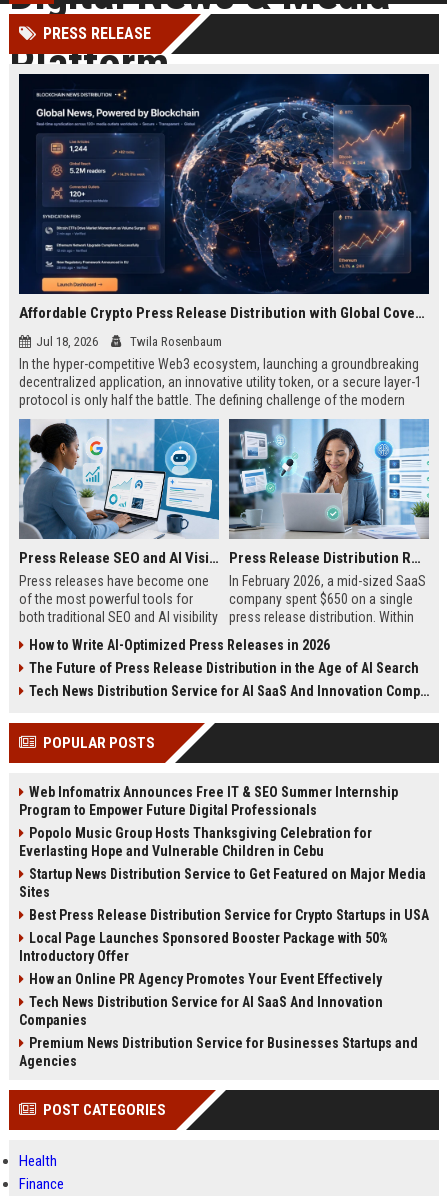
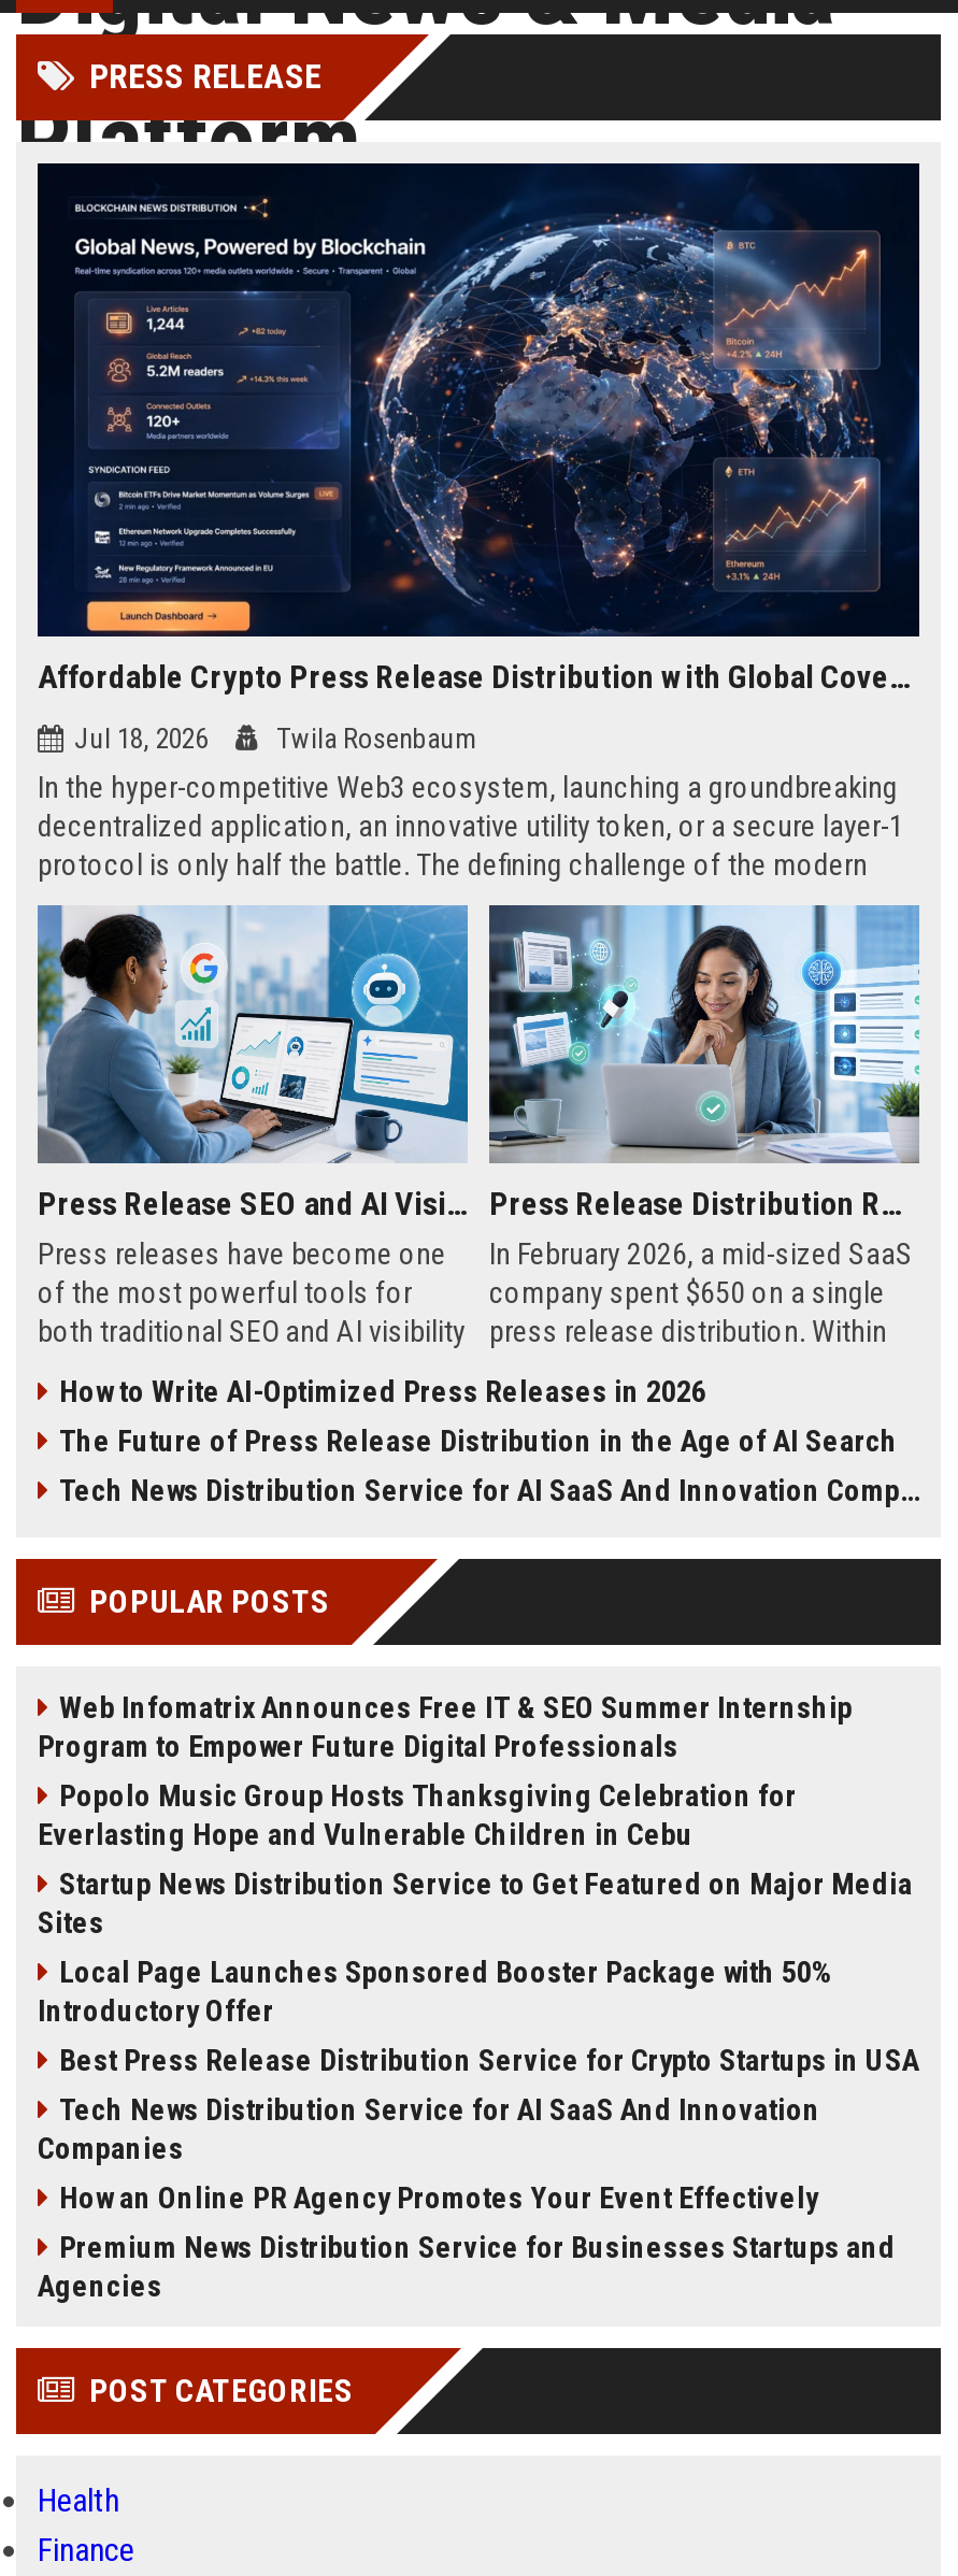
moved [29,907,429,923] -> [59,2043,919,2077]: Best Press Release Distribution Service for Crypto Startups in USA
moved [19,930,388,964] -> [38,1955,831,2028]: Local Page Launches Sponsored Booster Package with 50% | Introductory Offer
moved [29,971,382,987] -> [59,2180,818,2215]: How an Online PR Agency Promotes Your Event Effectively
moved [19,994,383,1028] -> [38,2092,820,2165]: Tech News Distribution Service for AI SaaS And Innovation | Companies

